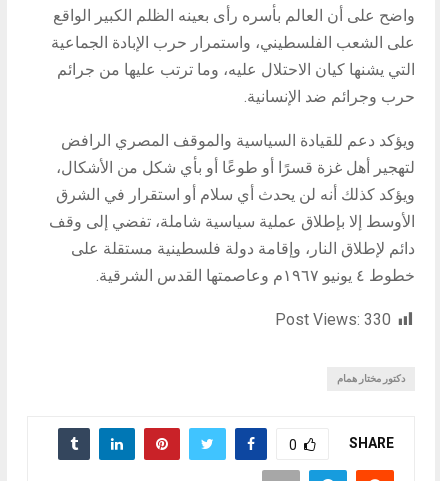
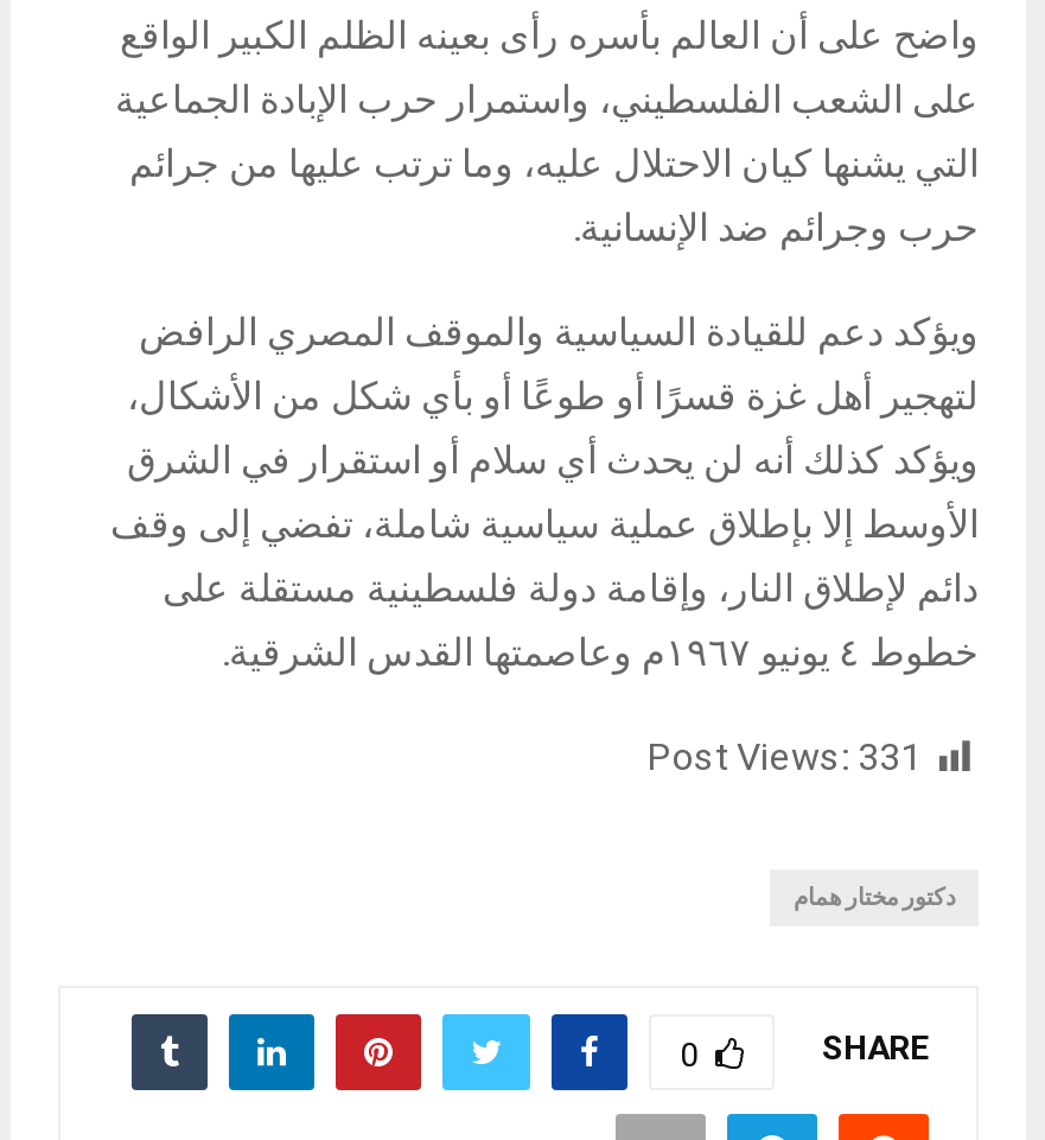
[275,310,391,329] Post Views: 330 -> [646,734,922,779] Post Views: 331

